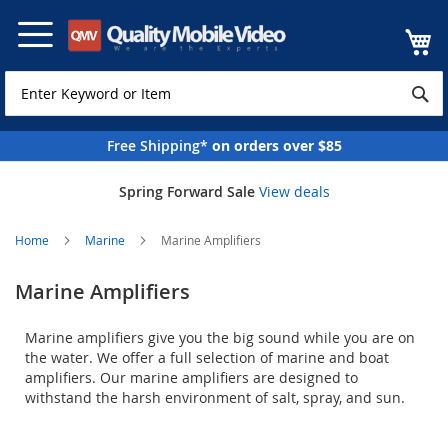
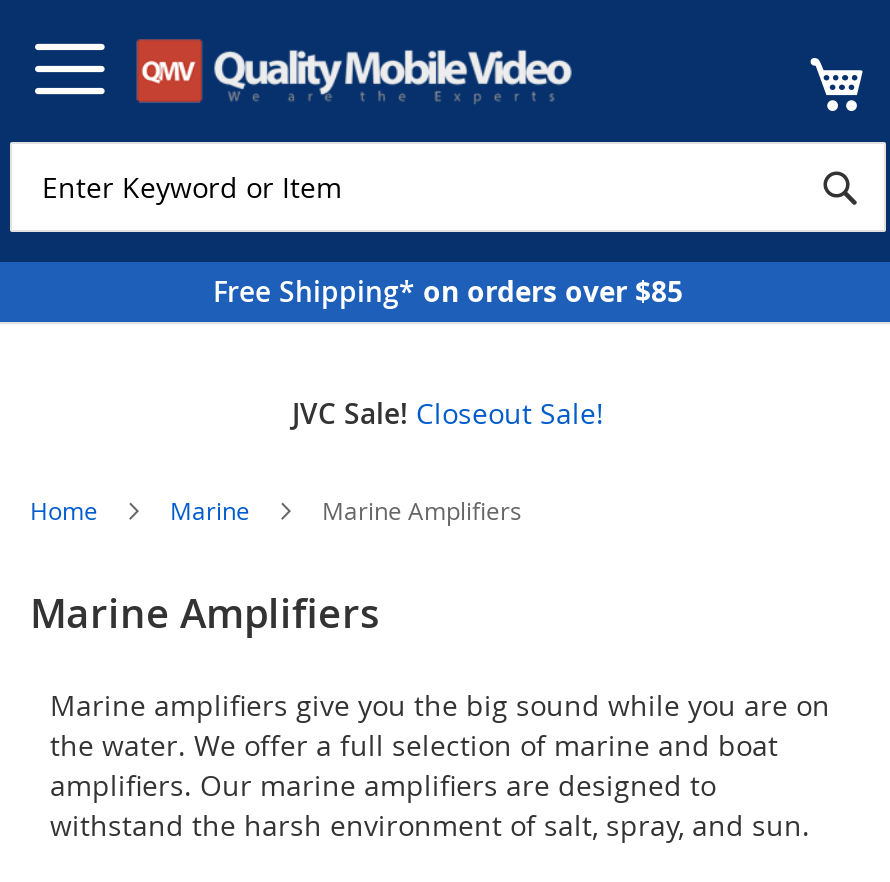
[118,182,329,201] Spring Forward Sale View deals -> [292,394,604,432] JVC Sale! Closeout Sale!

